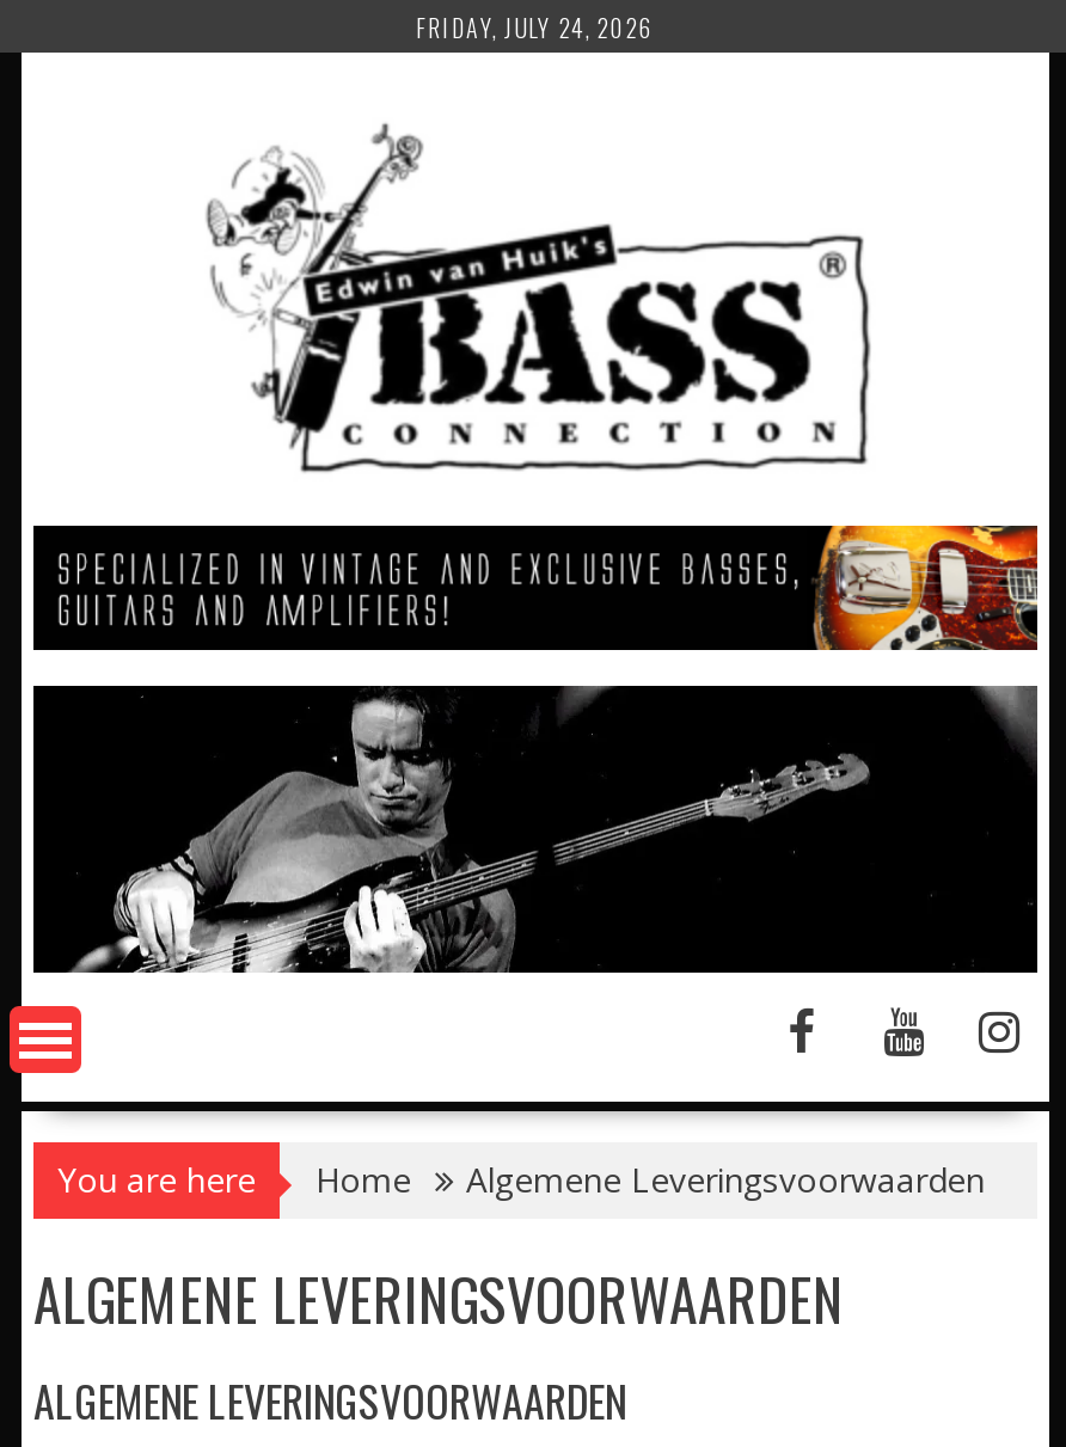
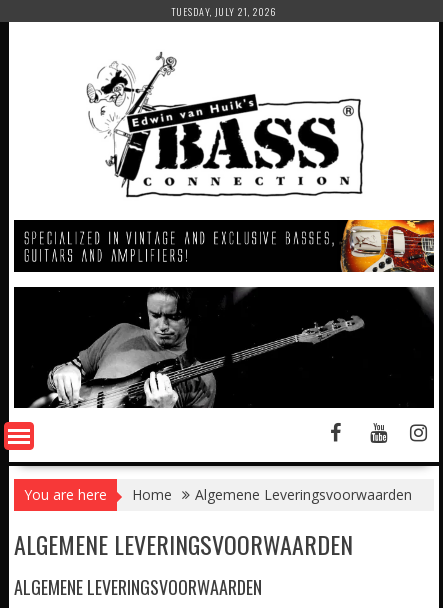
[416,10,655,45] FRIDAY, JULY 24, 2026 -> [171,4,277,19] TUESDAY, JULY 21, 2026

